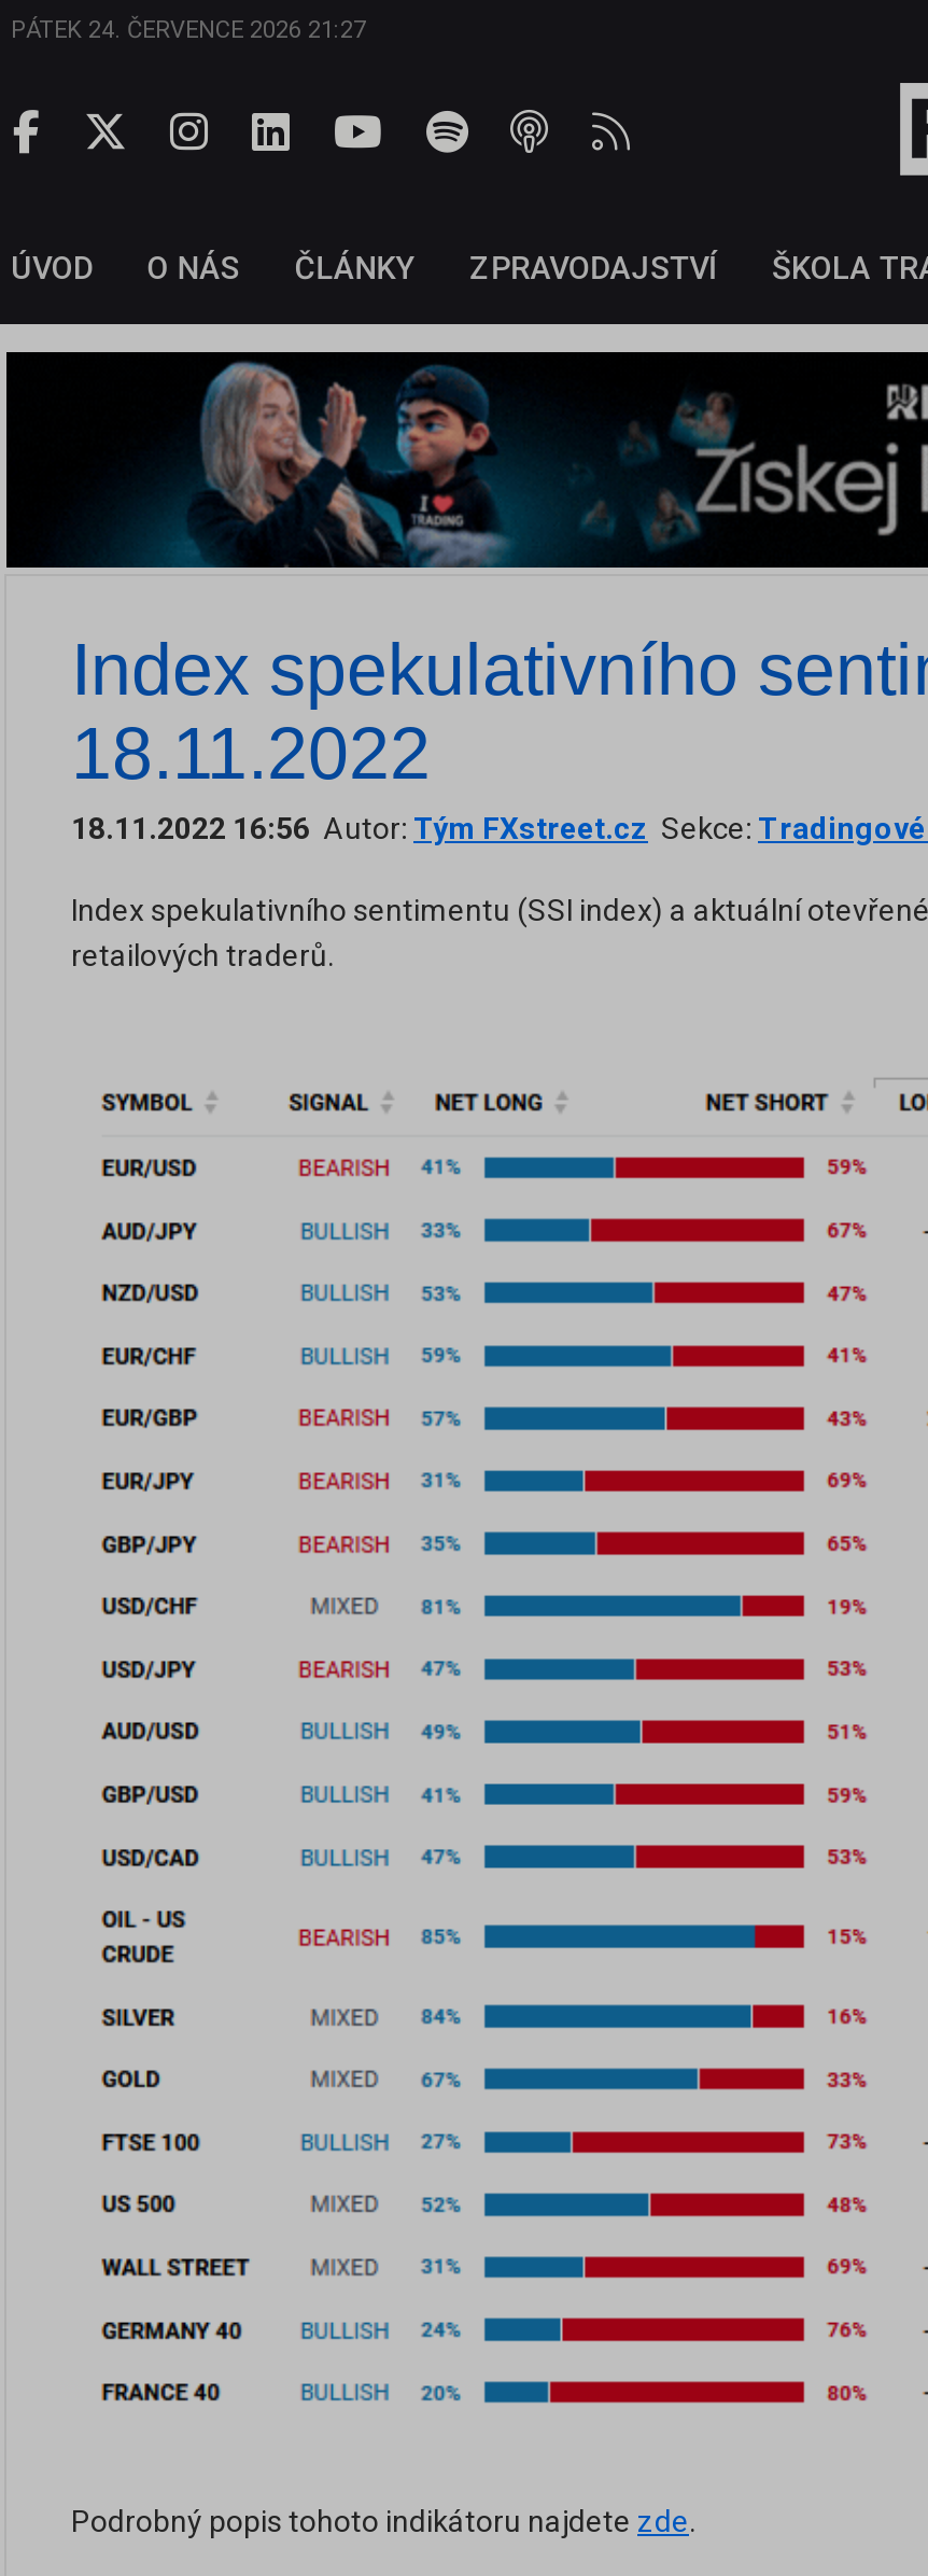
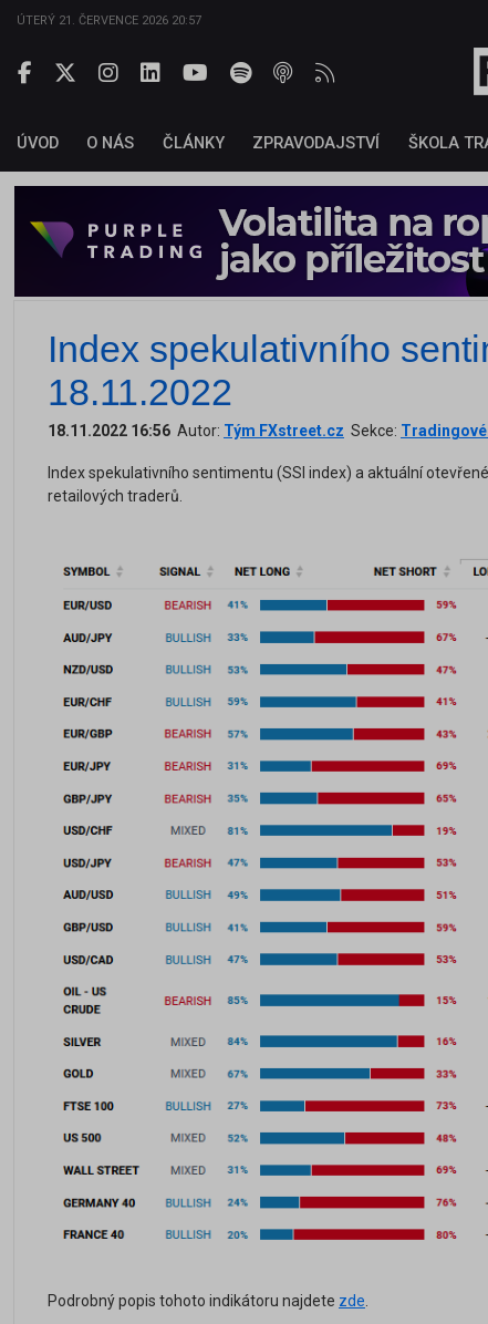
[11,16,366,44] PÁTEK 24. ČERVENCE 2026 21:27 -> [17,13,201,28] ÚTERÝ 21. ČERVENCE 2026 20:57
[11,352,922,570] [image] -> [27,186,485,298] [image]

